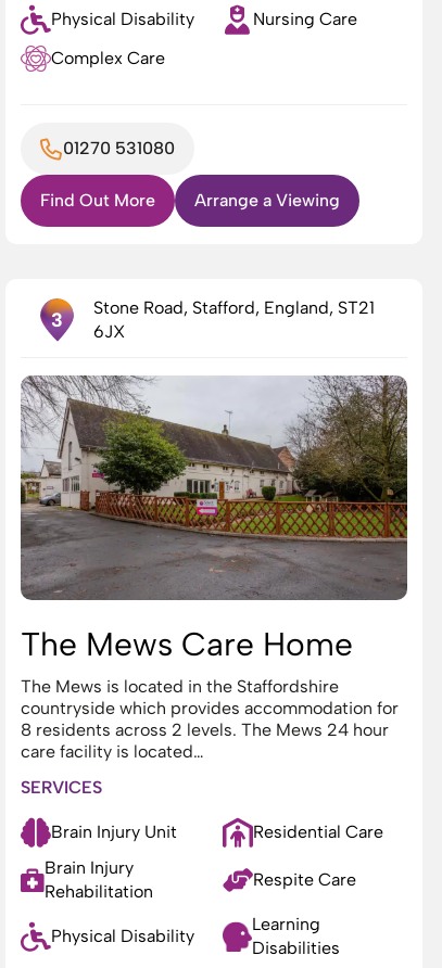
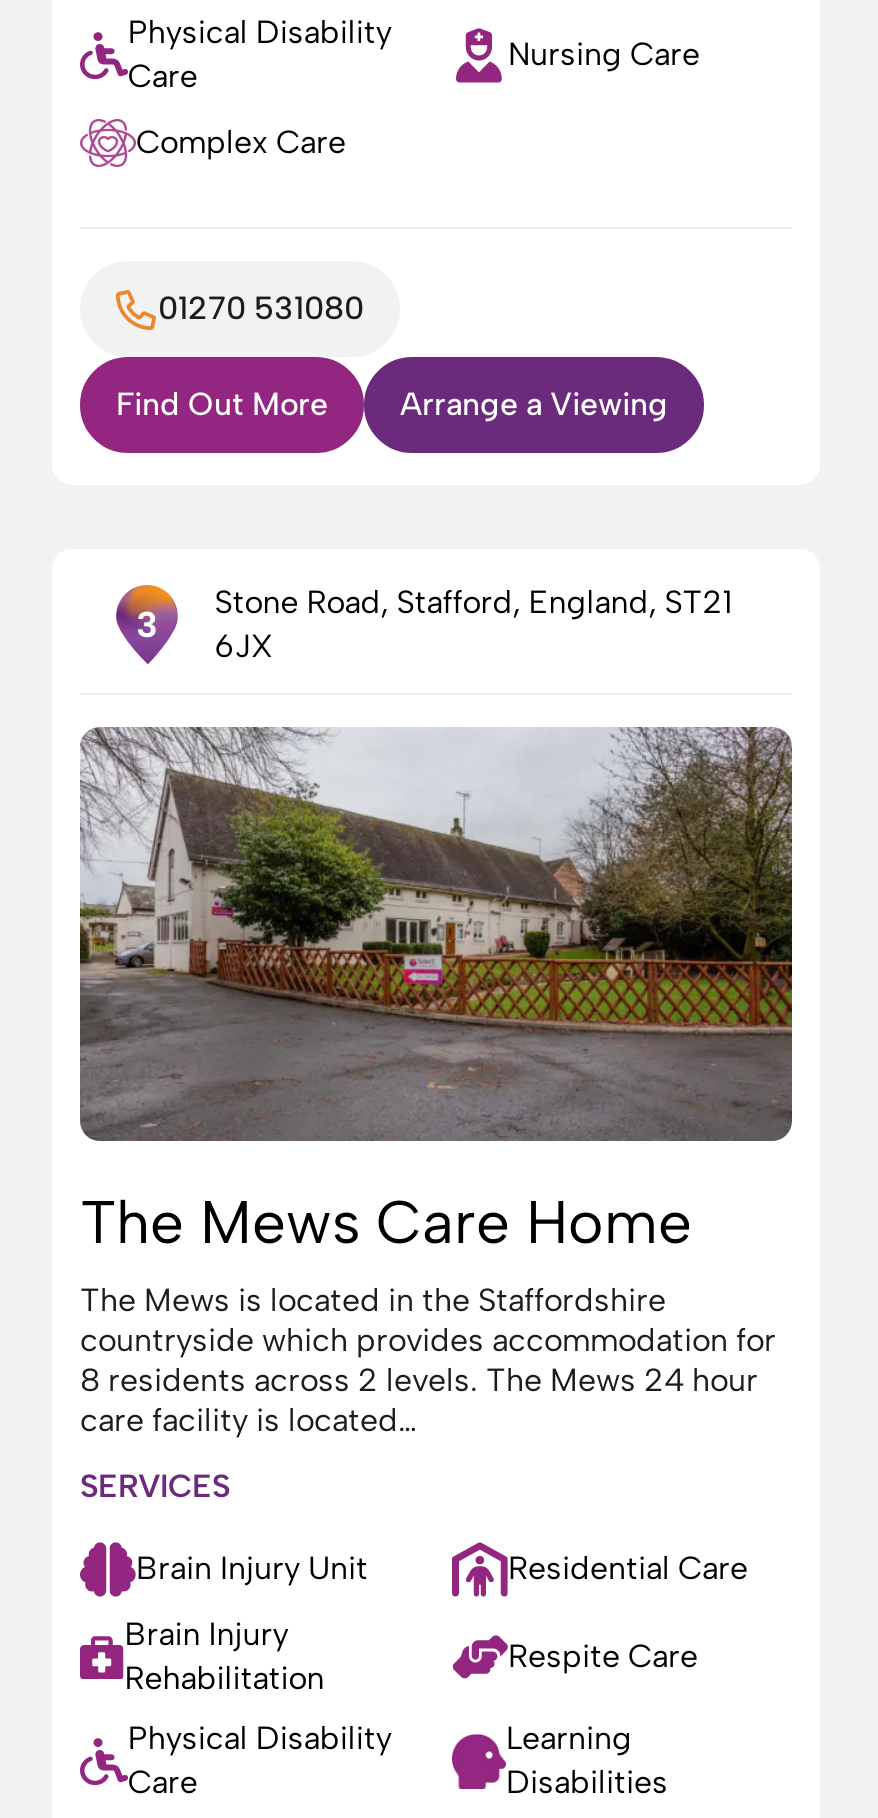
none -> [128,57,198,95] Care
none -> [128,1763,198,1801] Care

